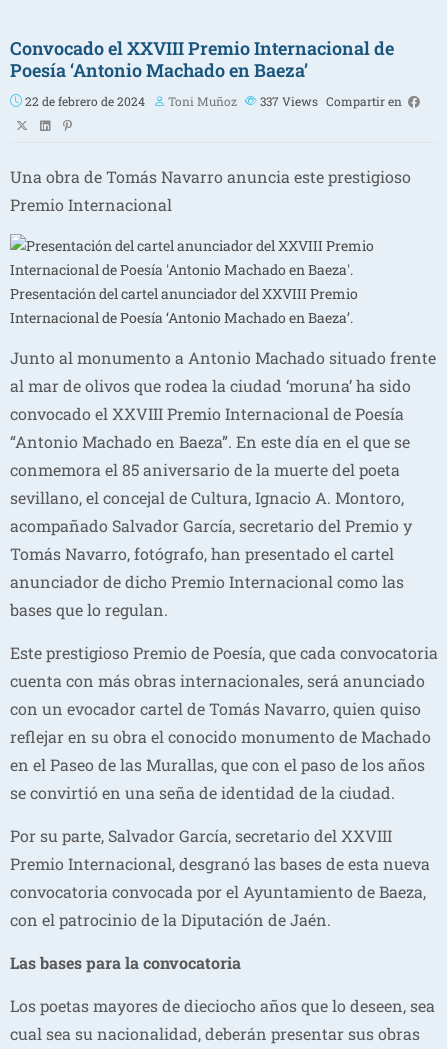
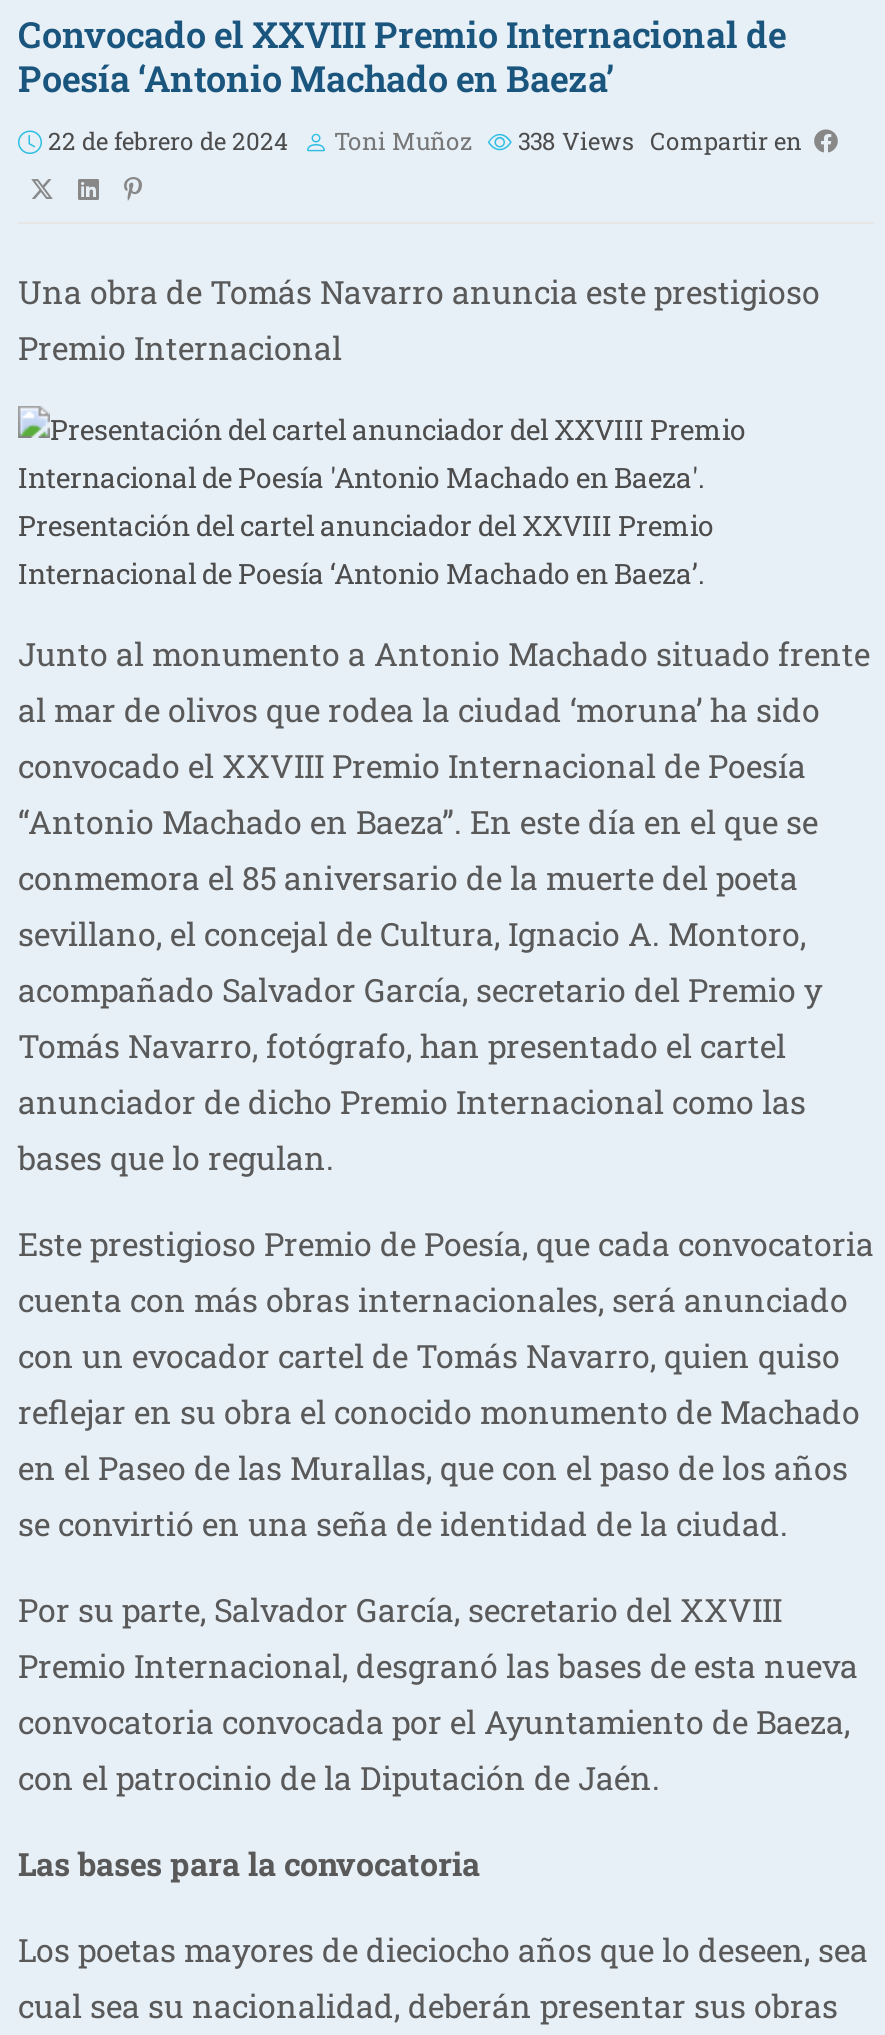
[257,93,402,109] 337 Views Compartir en -> [512,124,802,156] 338 Views Compartir en

